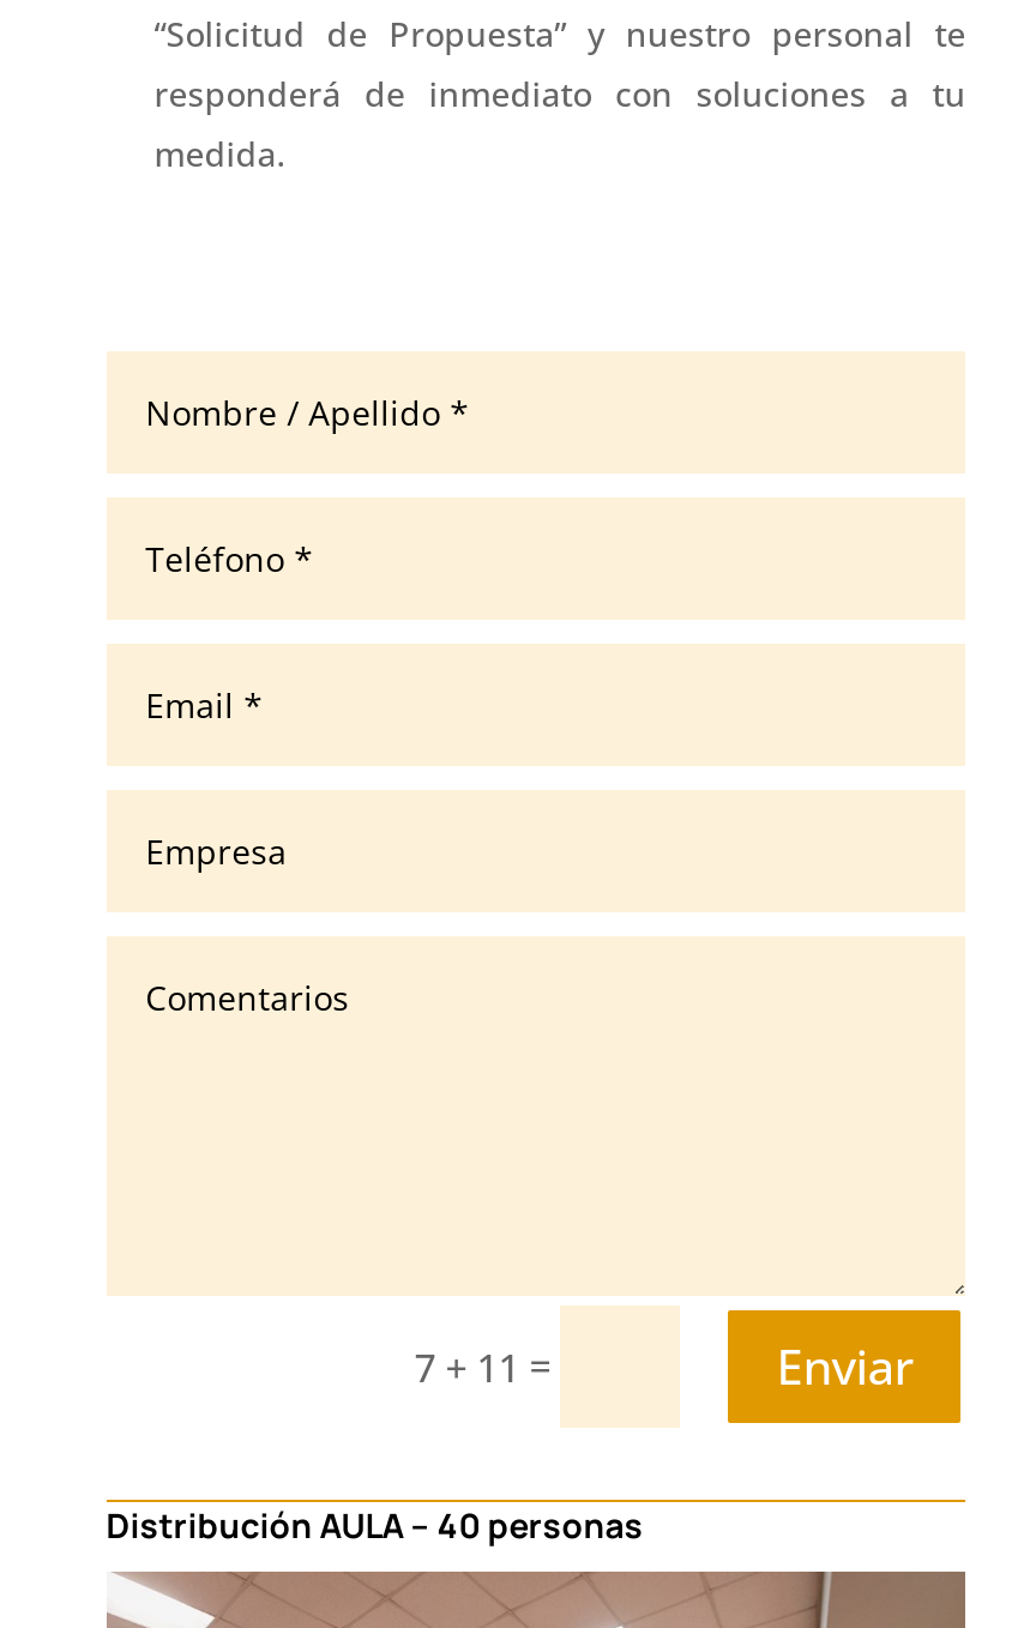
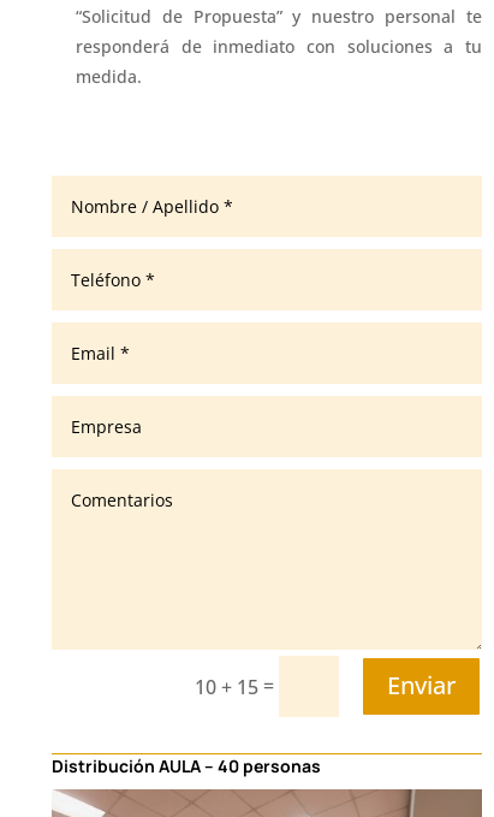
[414,1340,560,1395] 7 + 11 = -> [195,672,279,700] 10 + 15 =

